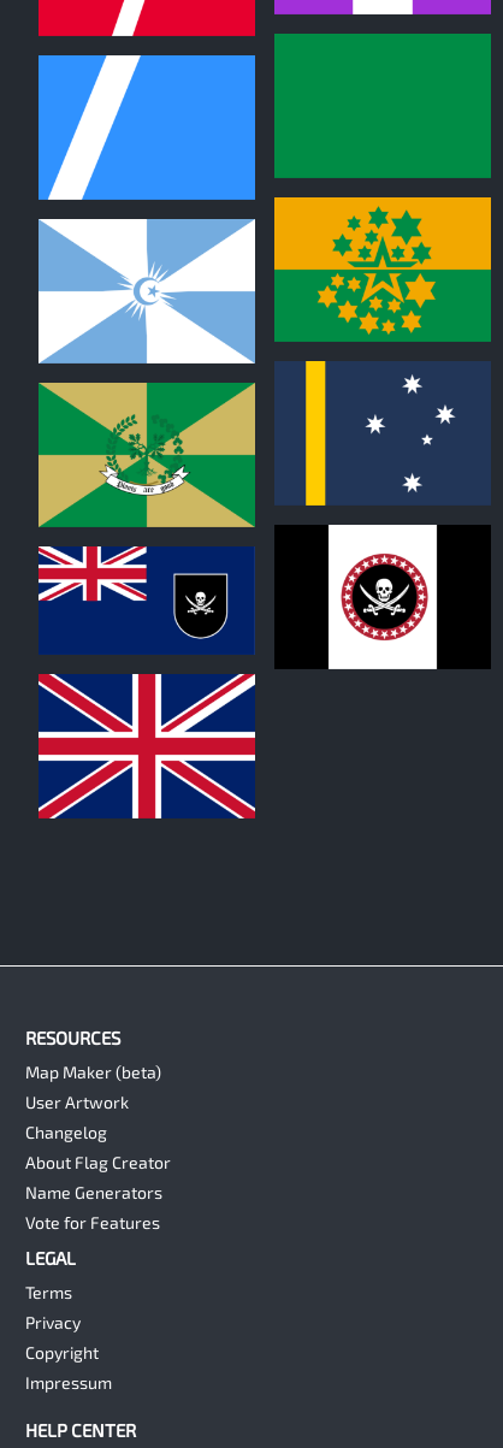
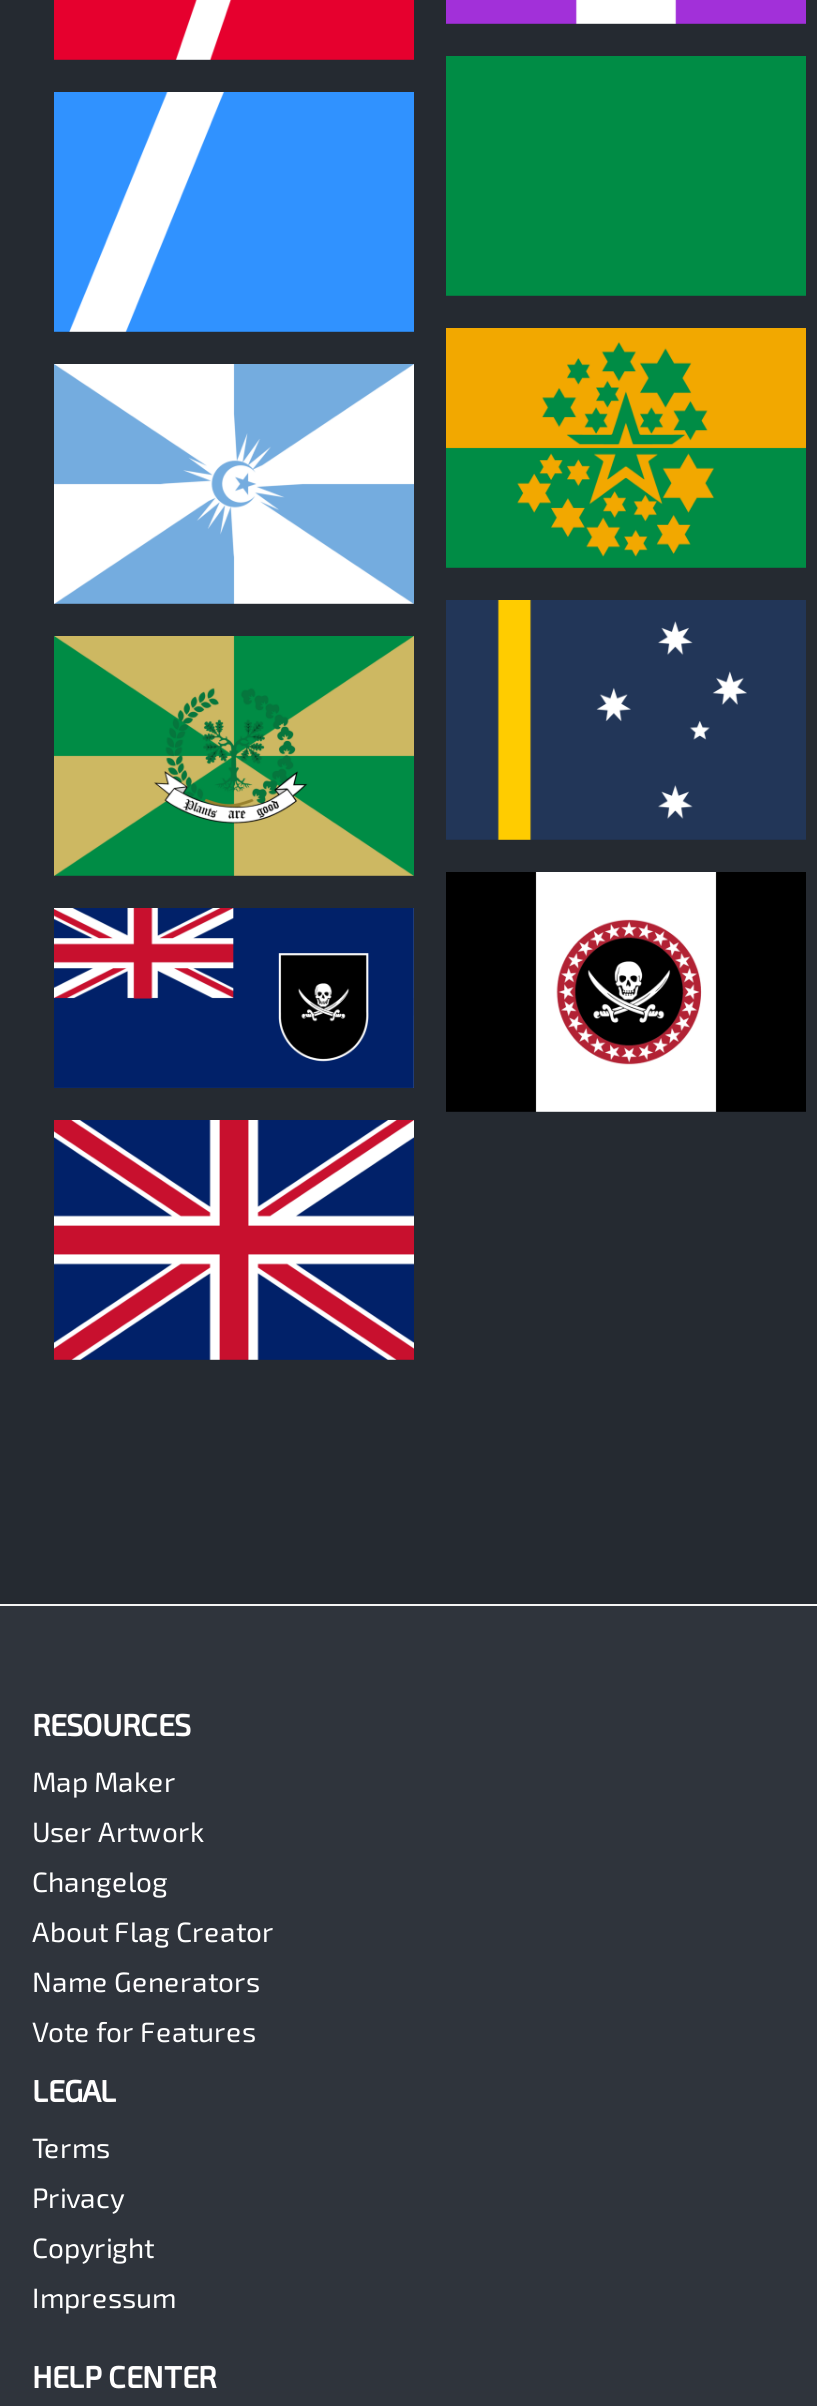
[25,1061,161,1082] Map Maker (beta) -> [32,1764,176,1798] Map Maker

